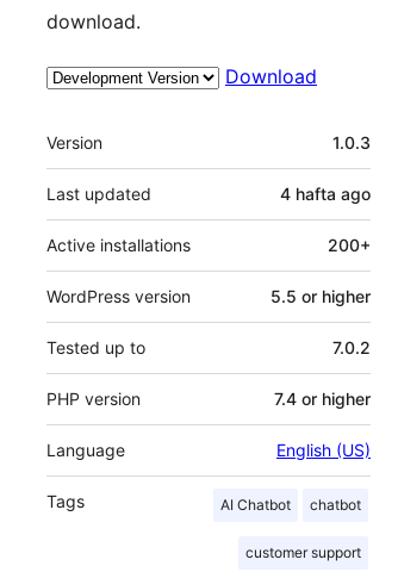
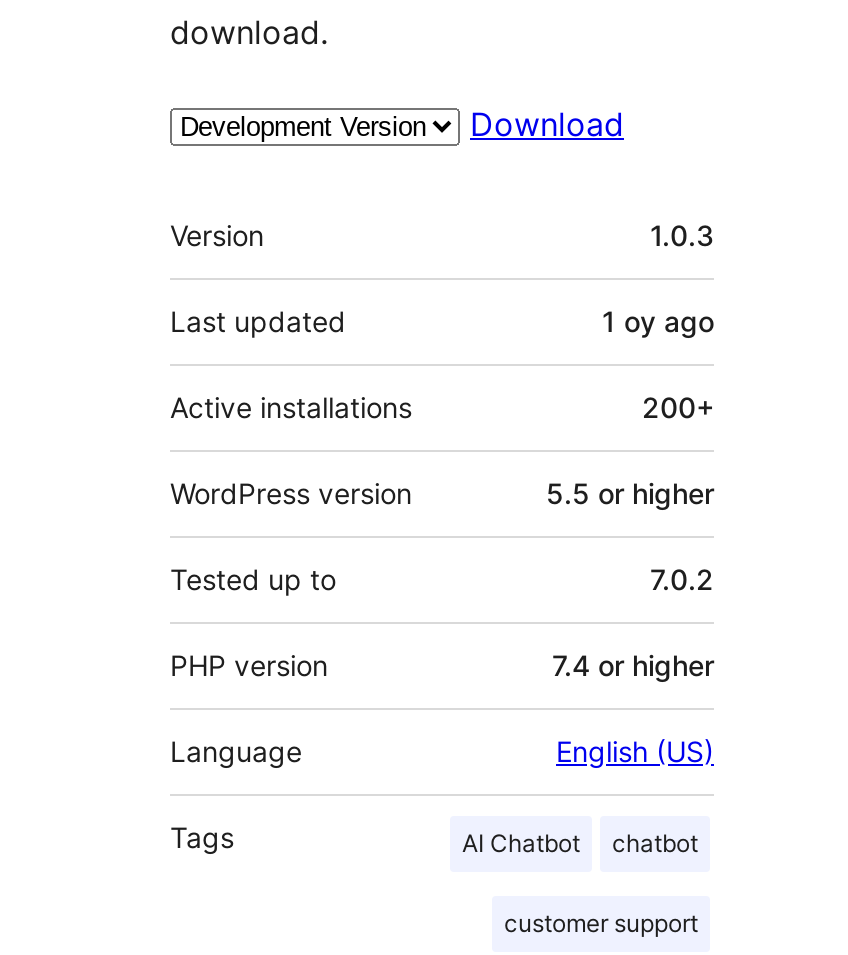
[280,183,371,203] 4 hafta ago -> [602,303,714,337] 1 oy ago

